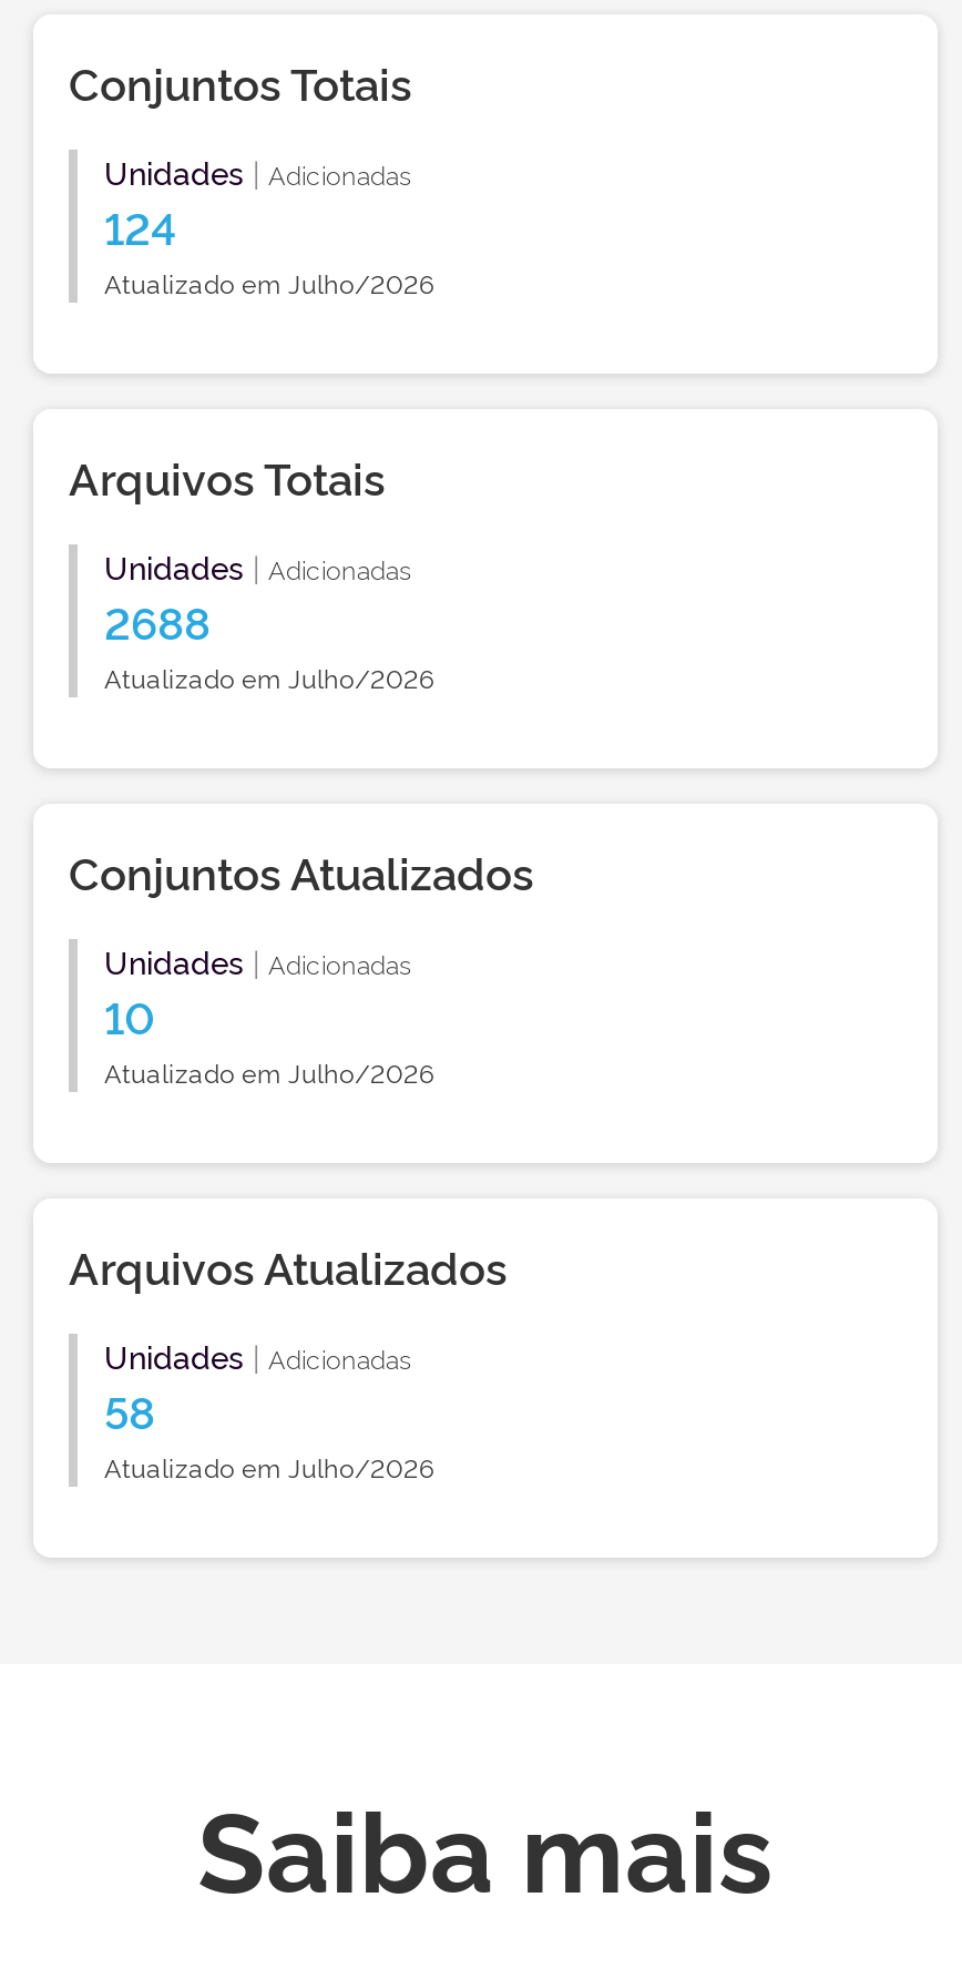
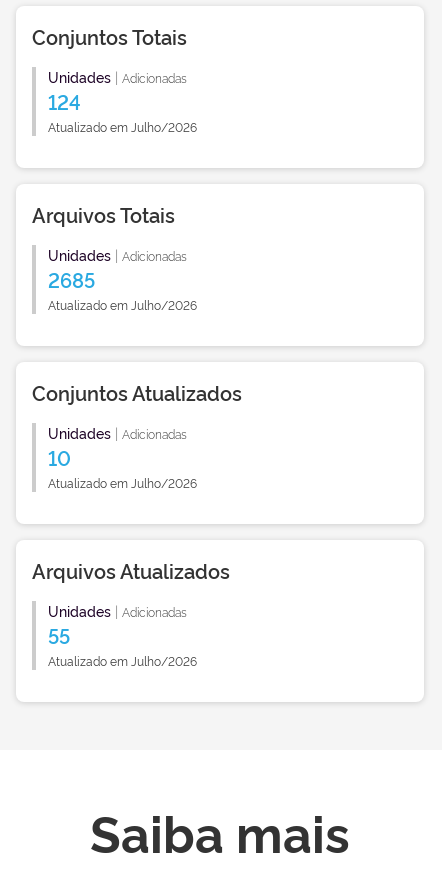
[104,588,211,650] 2688 -> [48,264,95,292] 2685
[104,1377,155,1439] 58 -> [48,620,70,648] 55

